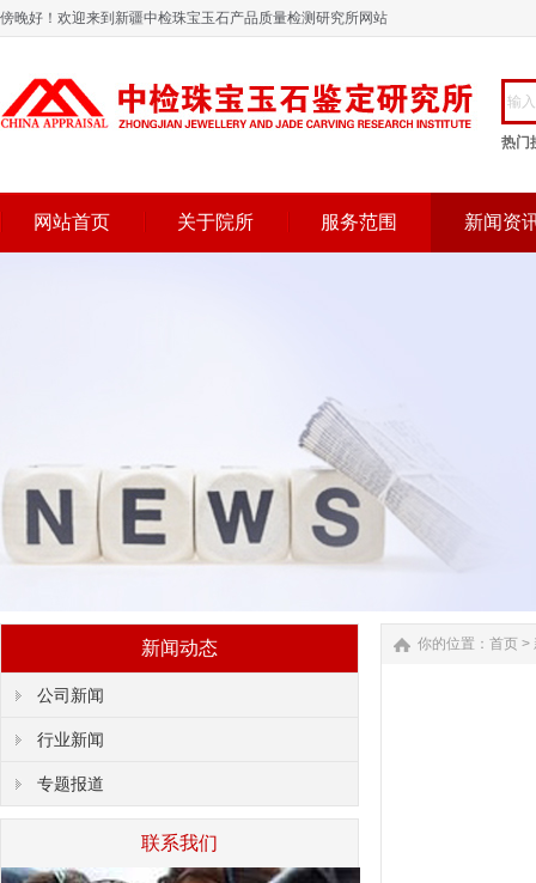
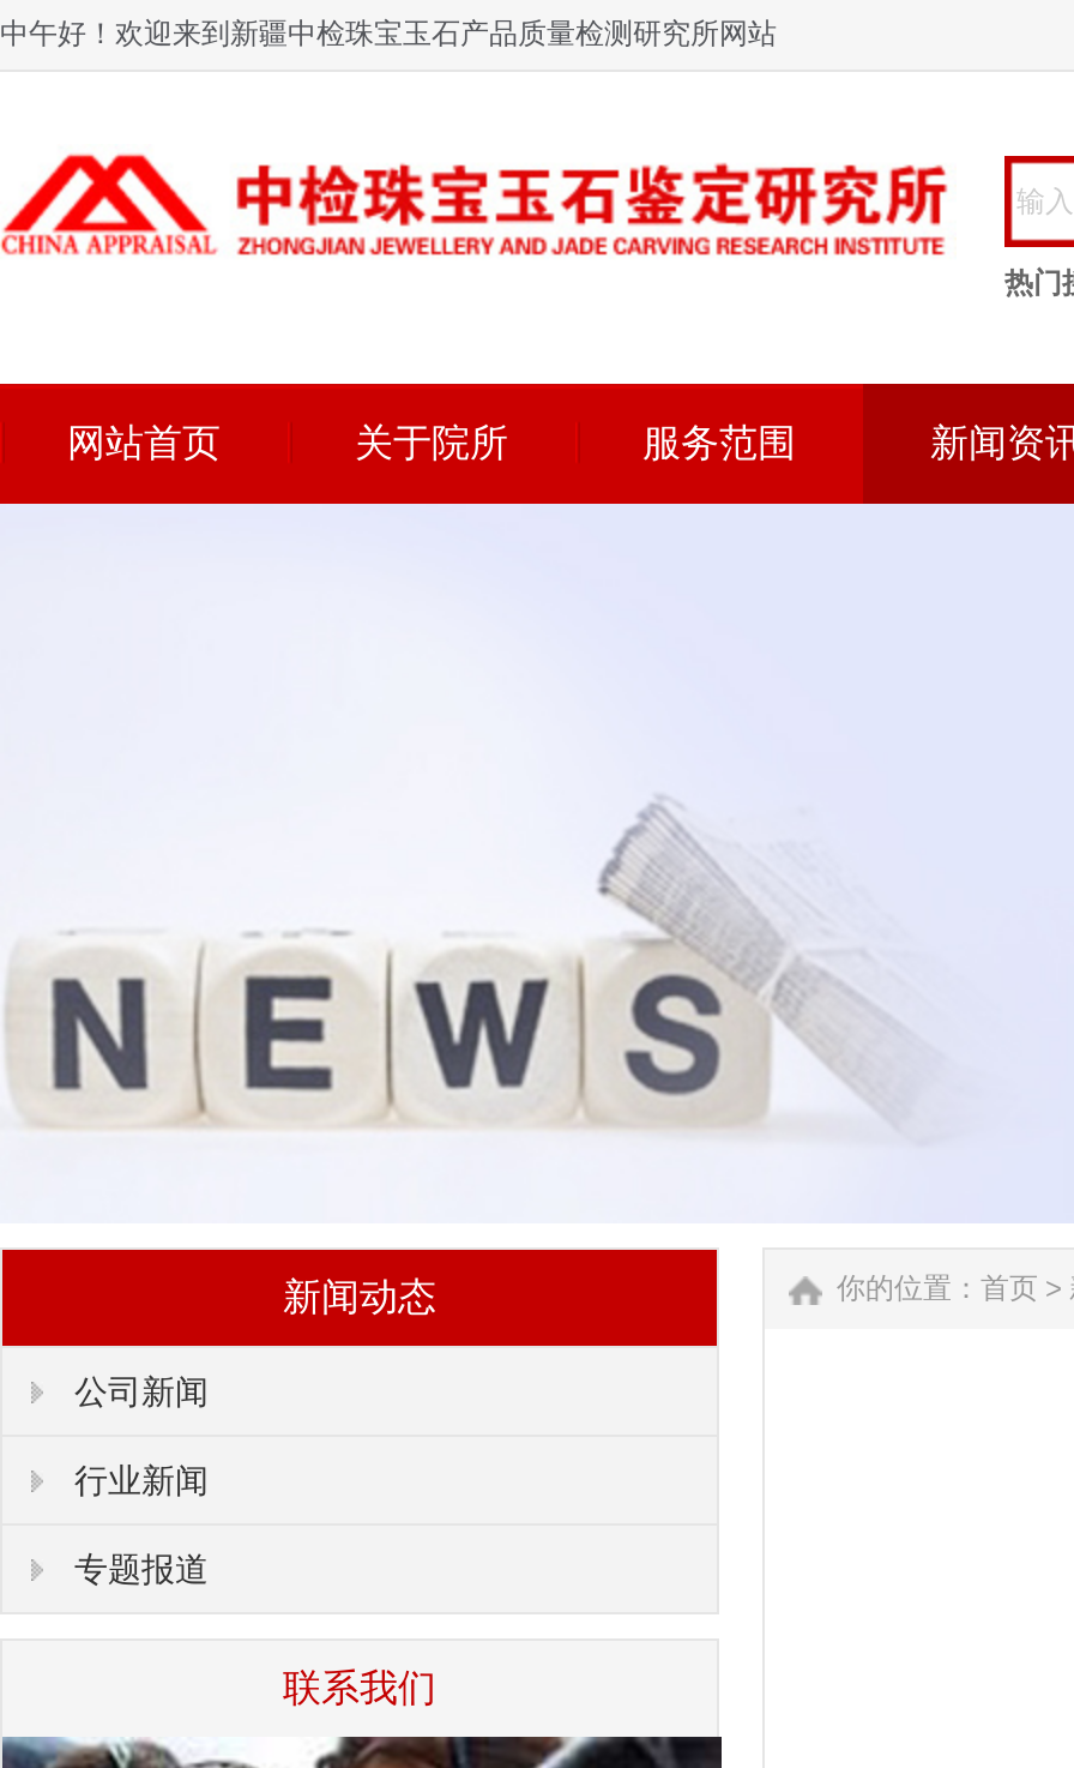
[0,10,388,26] 傍晚好！欢迎来到新疆中检珠宝玉石产品质量检测研究所网站 -> [0,17,777,50] 中午好！欢迎来到新疆中检珠宝玉石产品质量检测研究所网站

